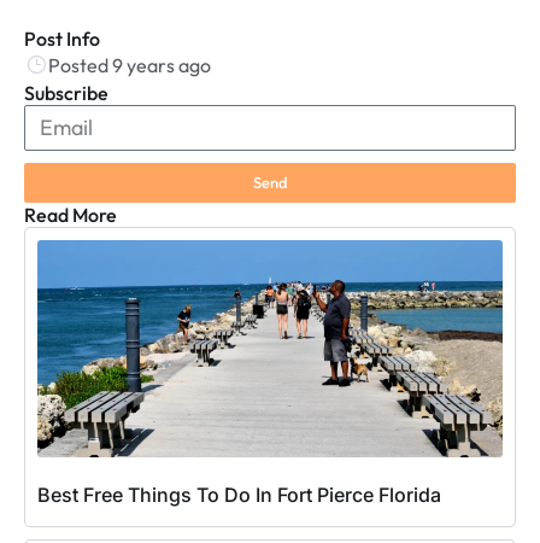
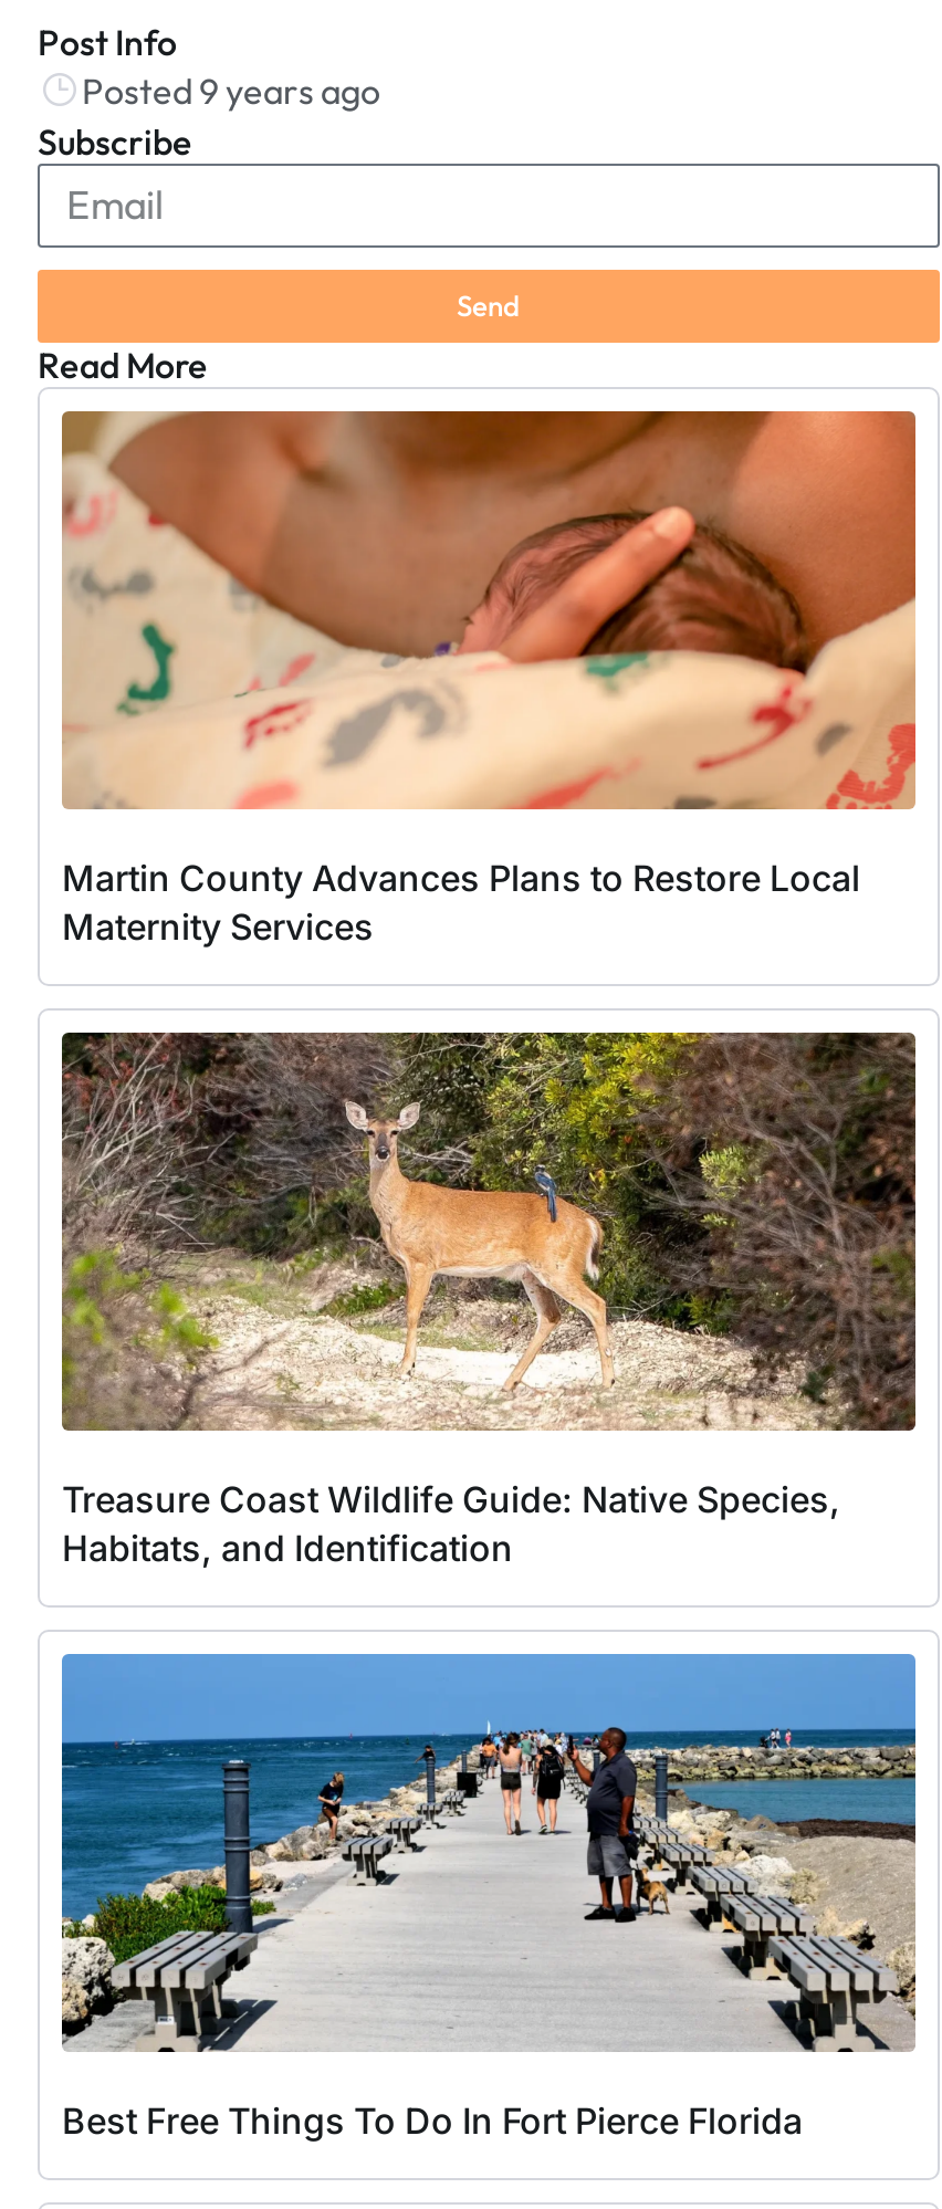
none -> [60,409,918,948] [image] | Martin County Advances Plans to Restore Local | Maternity Services
none -> [60,1030,918,1569] [image] | Treasure Coast Wildlife Guide: Native Species, | Habitats, and Identification

